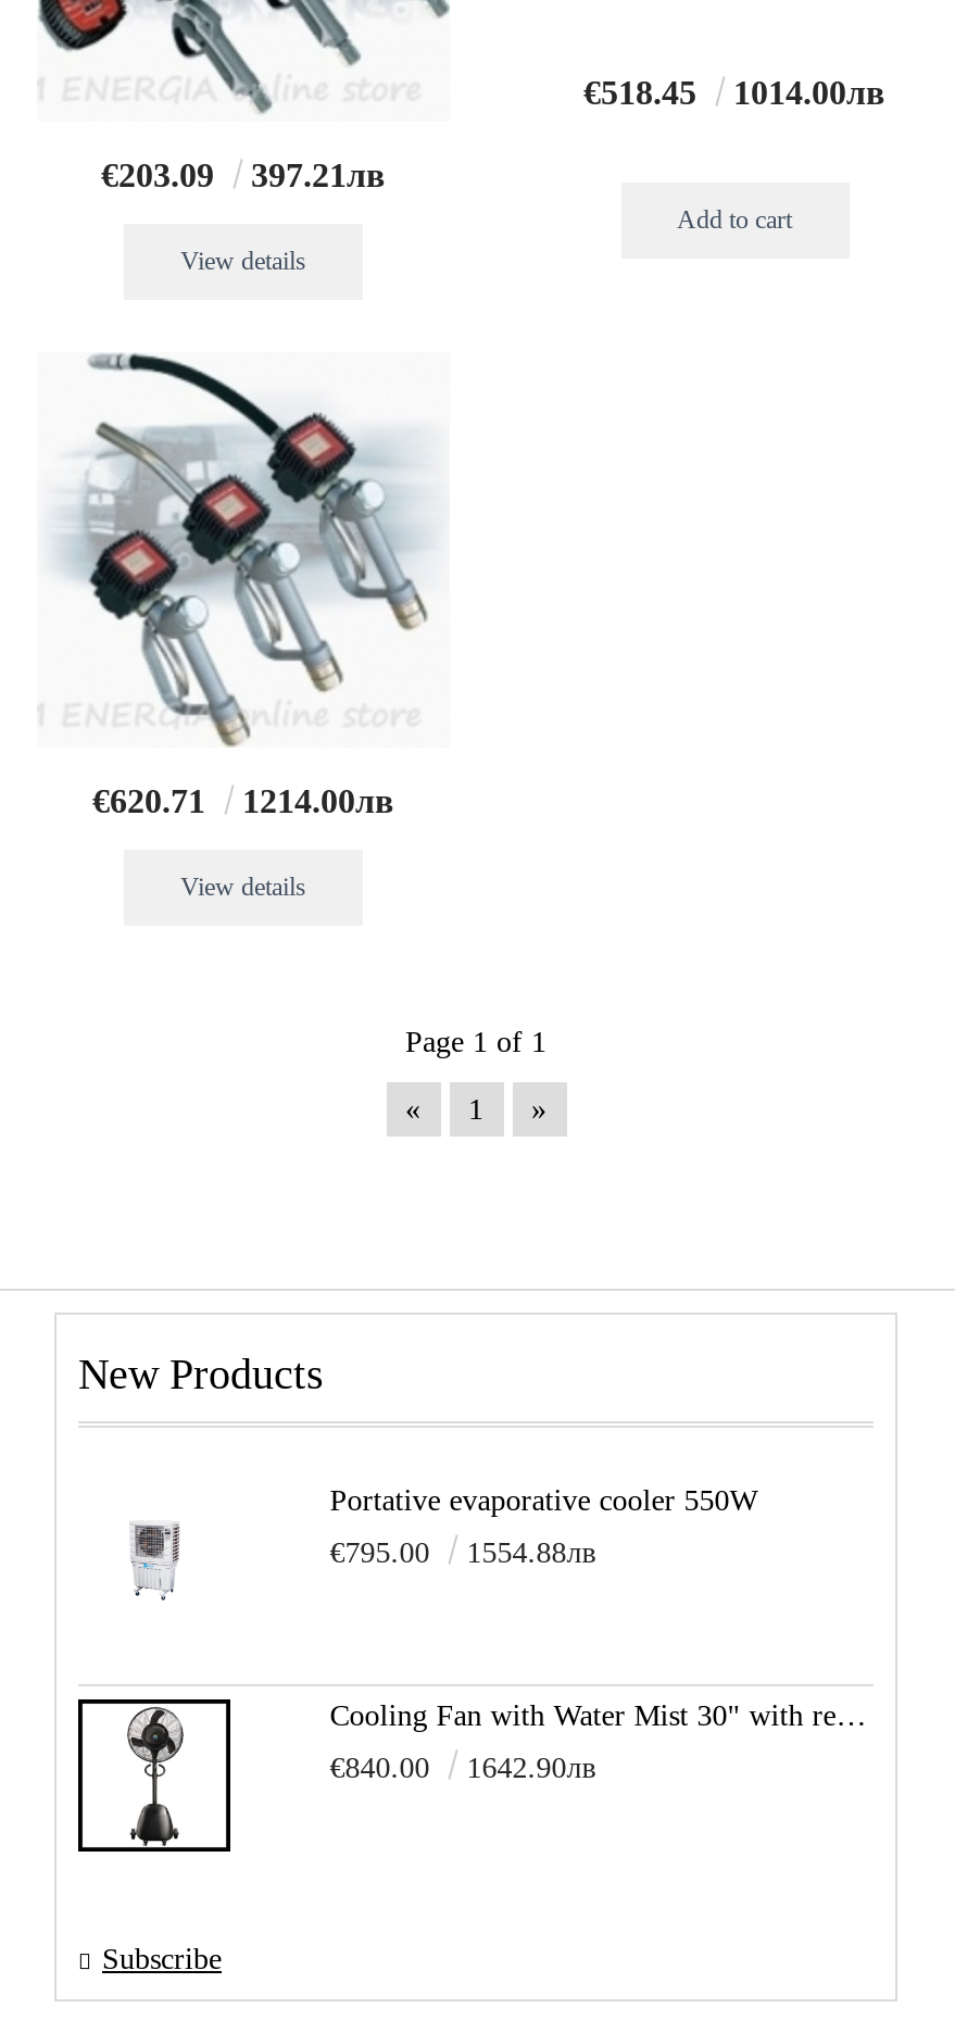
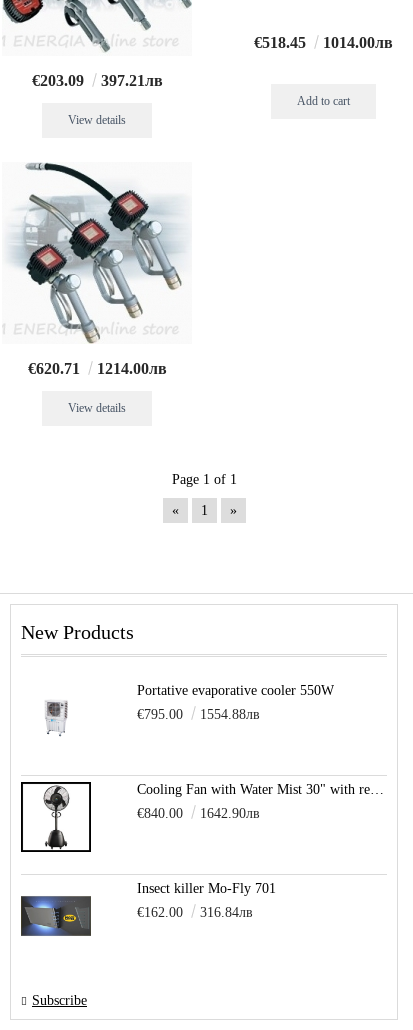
none -> [20,894,92,937] [image]
none -> [137,881,276,920] Insect killer Mo-Fly 701 | €162.00 | 316.84лв

